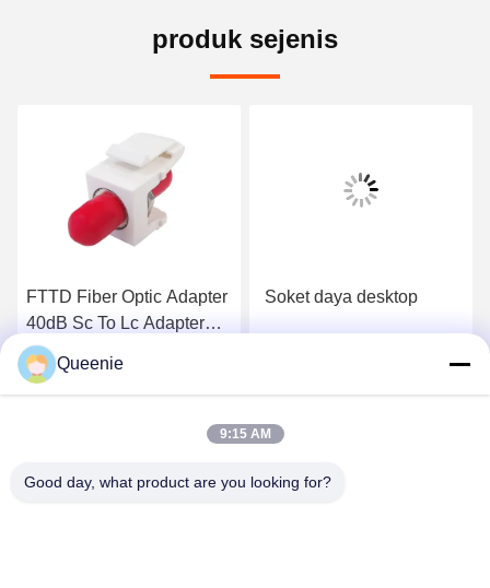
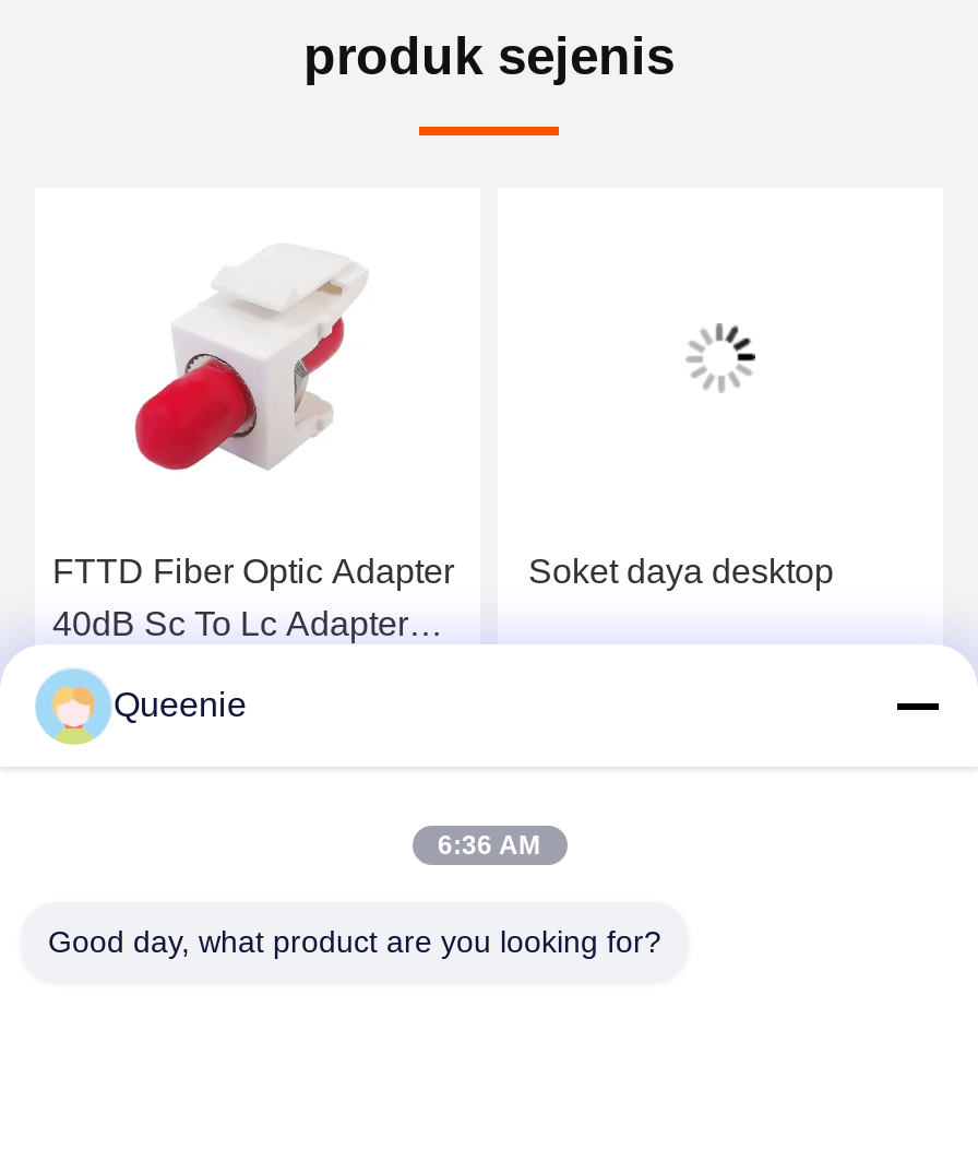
[219,426,271,442] 9:15 AM -> [438,830,540,861] 6:36 AM

